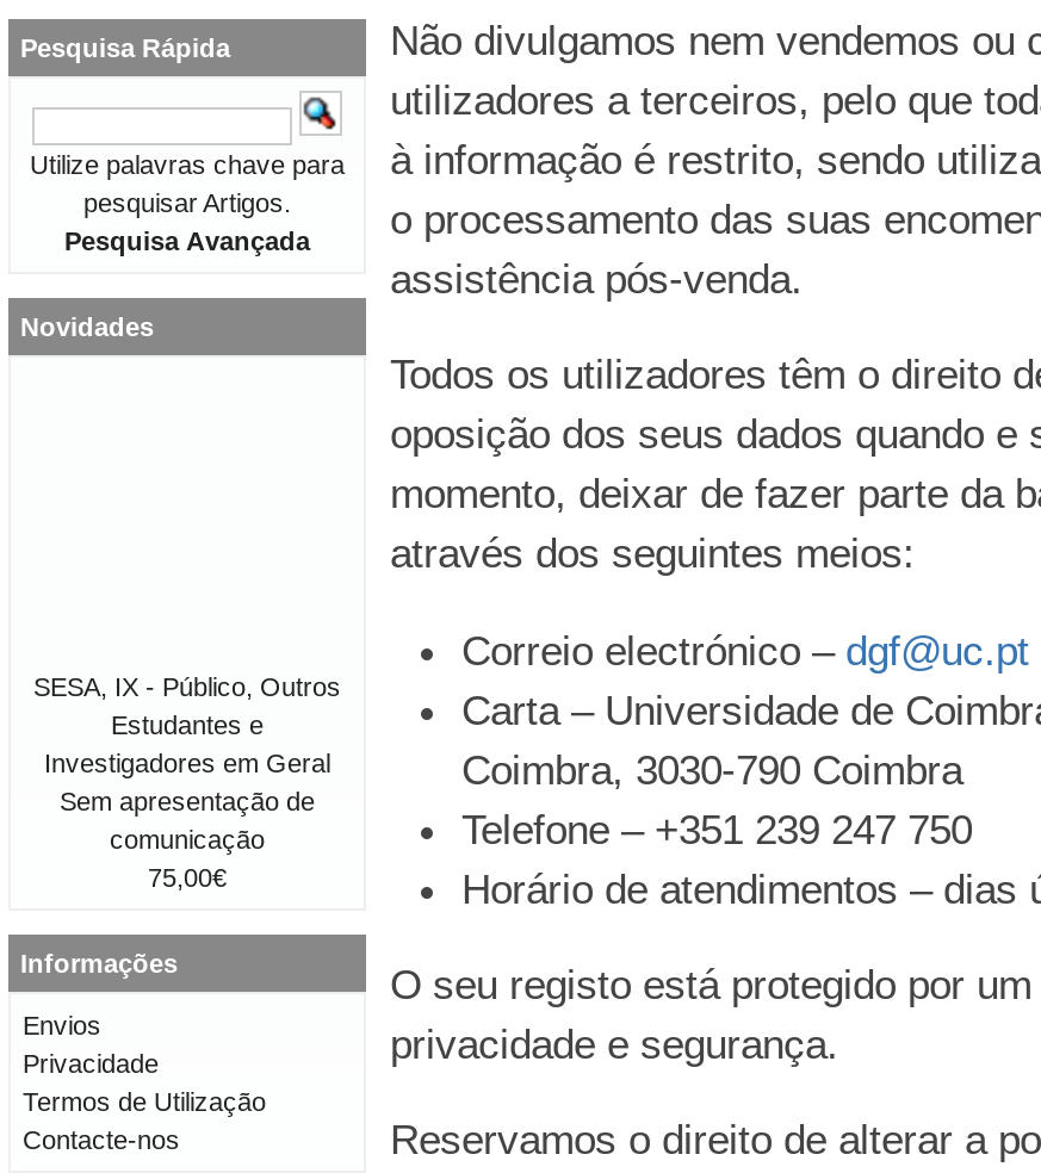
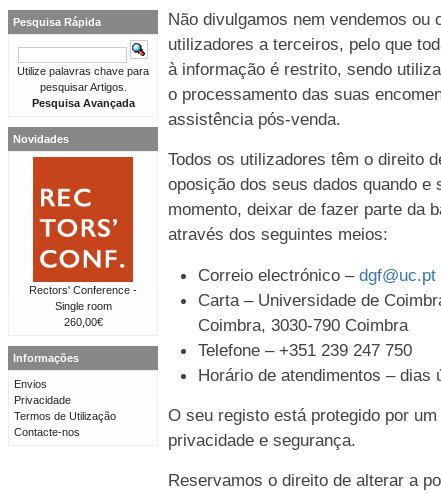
none -> [32,156,134,277] [image]
[33,672,341,892] SESA, IX - Público, Outros | Estudantes e | Investigadores em Geral | Sem apresentação de | comunicação | 75,00€ -> [29,284,137,328] Rectors' Conference - | Single room | 260,00€
moved [20,949,266,1154] -> [13,352,116,438]: Informações | Envios | Privacidade | Termos de Utilização | Contacte-nos

